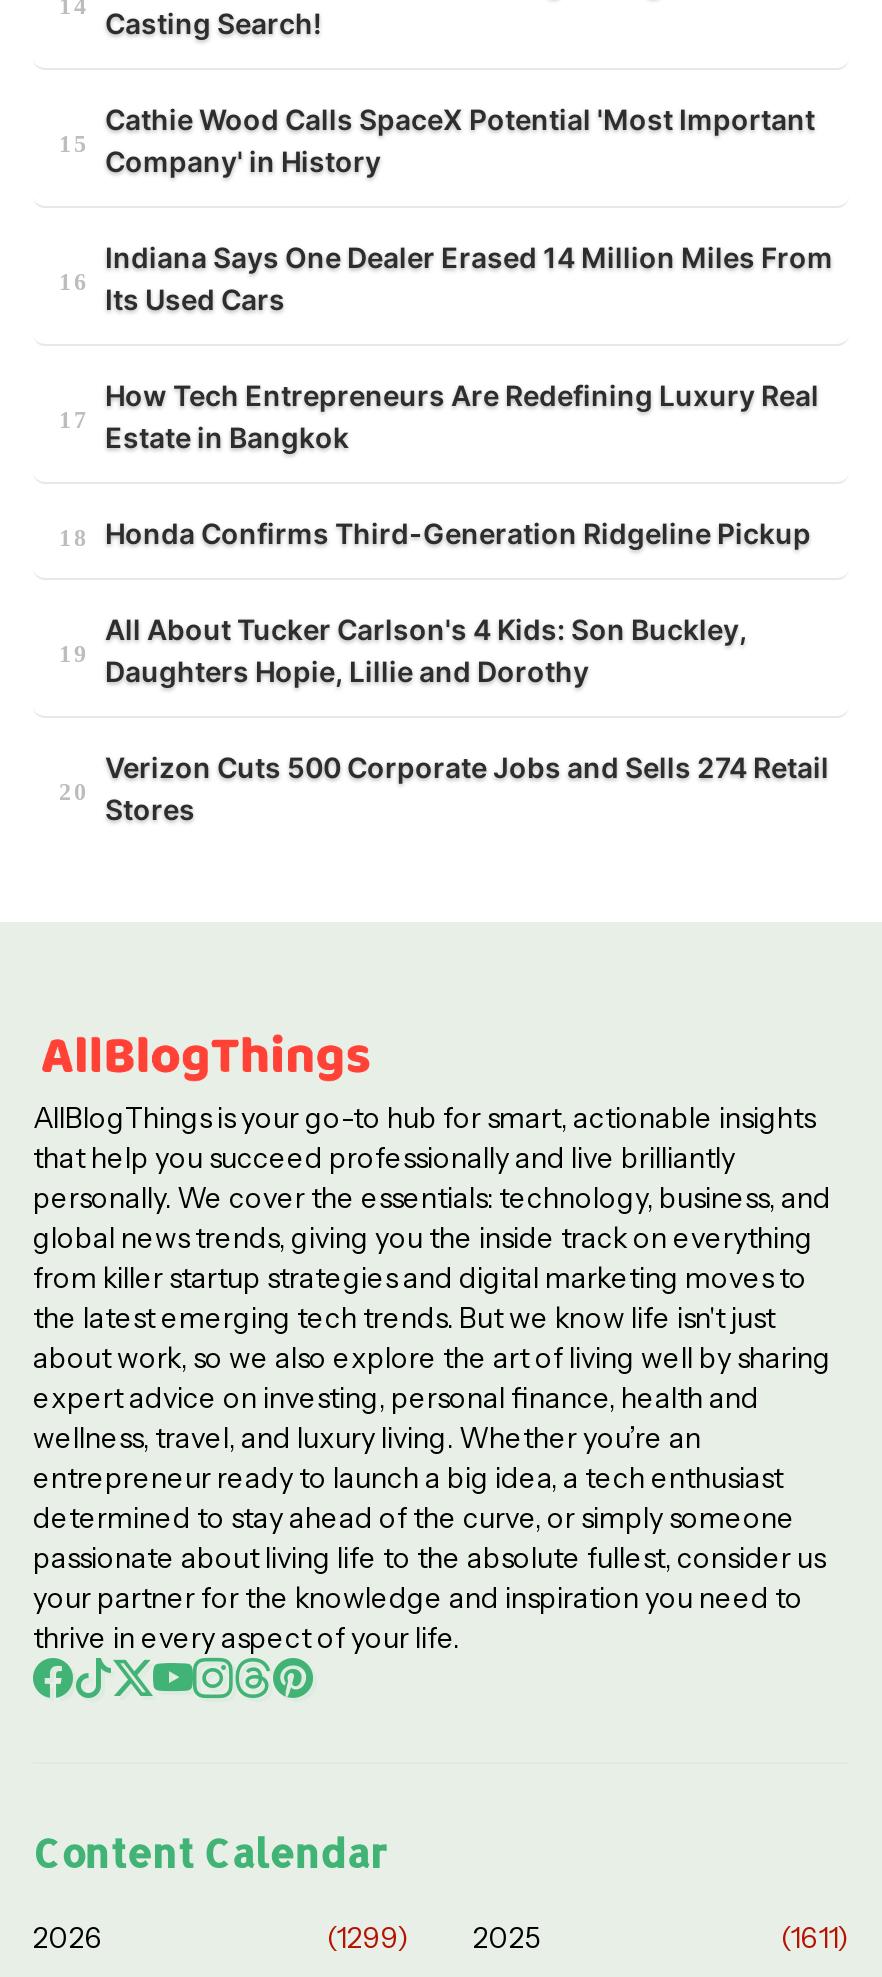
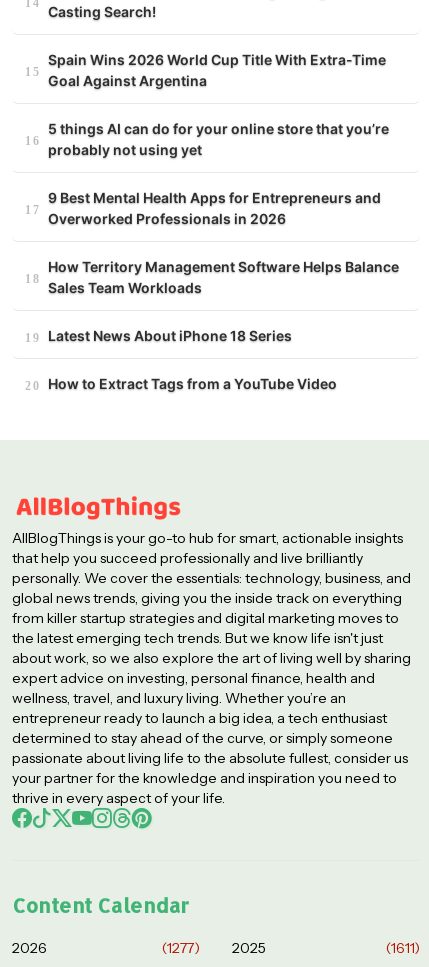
[105,102,815,178] Cathie Wood Calls SpaceX Potential 'Most Important | Company' in History -> [48,51,386,89] Spain Wins 2026 World Cup Title With Extra-Time | Goal Against Argentina
[105,240,833,316] Indiana Says One Dealer Erased 14 Million Miles From | Its Used Cars -> [48,120,389,158] 5 things AI can do for your online store that you’re | probably not using yet
[105,378,819,454] How Tech Entrepreneurs Are Redefining Luxury Real | Estate in Bangkok -> [48,189,381,227] 9 Best Mental Health Apps for Entrepreneurs and | Overworked Professionals in 2026
[105,516,811,550] Honda Confirms Third-Generation Ridgeline Pickup -> [48,258,399,296] How Territory Management Software Helps Balance | Sales Team Workloads
[105,612,747,688] All About Tucker Carlson's 4 Kids: Son Buckley, | Daughters Hopie, Lillie and Dorothy -> [48,327,292,344] Latest News About iPhone 18 Series
[105,750,829,826] Verizon Cuts 500 Corporate Jobs and Sells 274 Retail | Stores -> [48,375,337,392] How to Extract Tags from a YouTube Video
[327,1920,541,1956] (1299) 2025 -> [162,939,266,957] (1277) 2025

